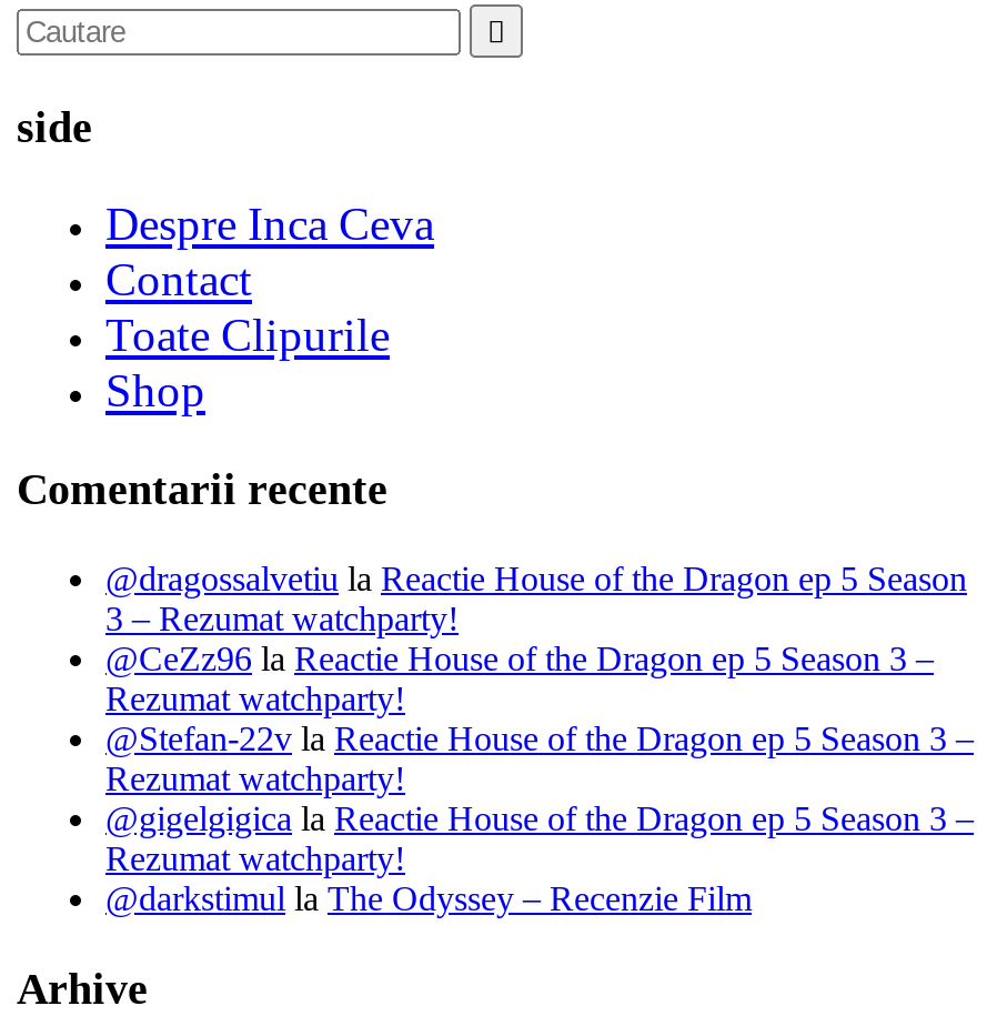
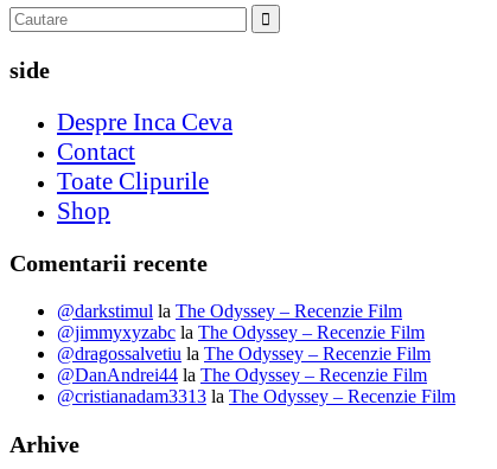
[105,560,974,877] @dragossalvetiu la Reactie House of the Dragon ep 5 Season | 3 – Rezumat watchparty! | @CeZz96 la Reactie House of the Dragon ep 5 Season 3 – | Rezumat watchparty! | @Stefan-22v laReactie House of the Dragon ep 5 Season 3 – | Rezumat watchparty! | @gigelgigica laReactie House of the Dragon ep 5 Season 3 – | Rezumat watchparty! -> none
moved [105,879,752,917] -> [57,301,402,321]: @darkstimul la The Odyssey – Recenzie Film
none -> [57,322,455,406] @jimmyxyzabc la The Odyssey – Recenzie Film | @dragossalvetiu la The Odyssey – Recenzie Film | @DanAndrei44 la The Odyssey – Recenzie Film | @cristianadam3313 la The Odyssey – Recenzie Film

